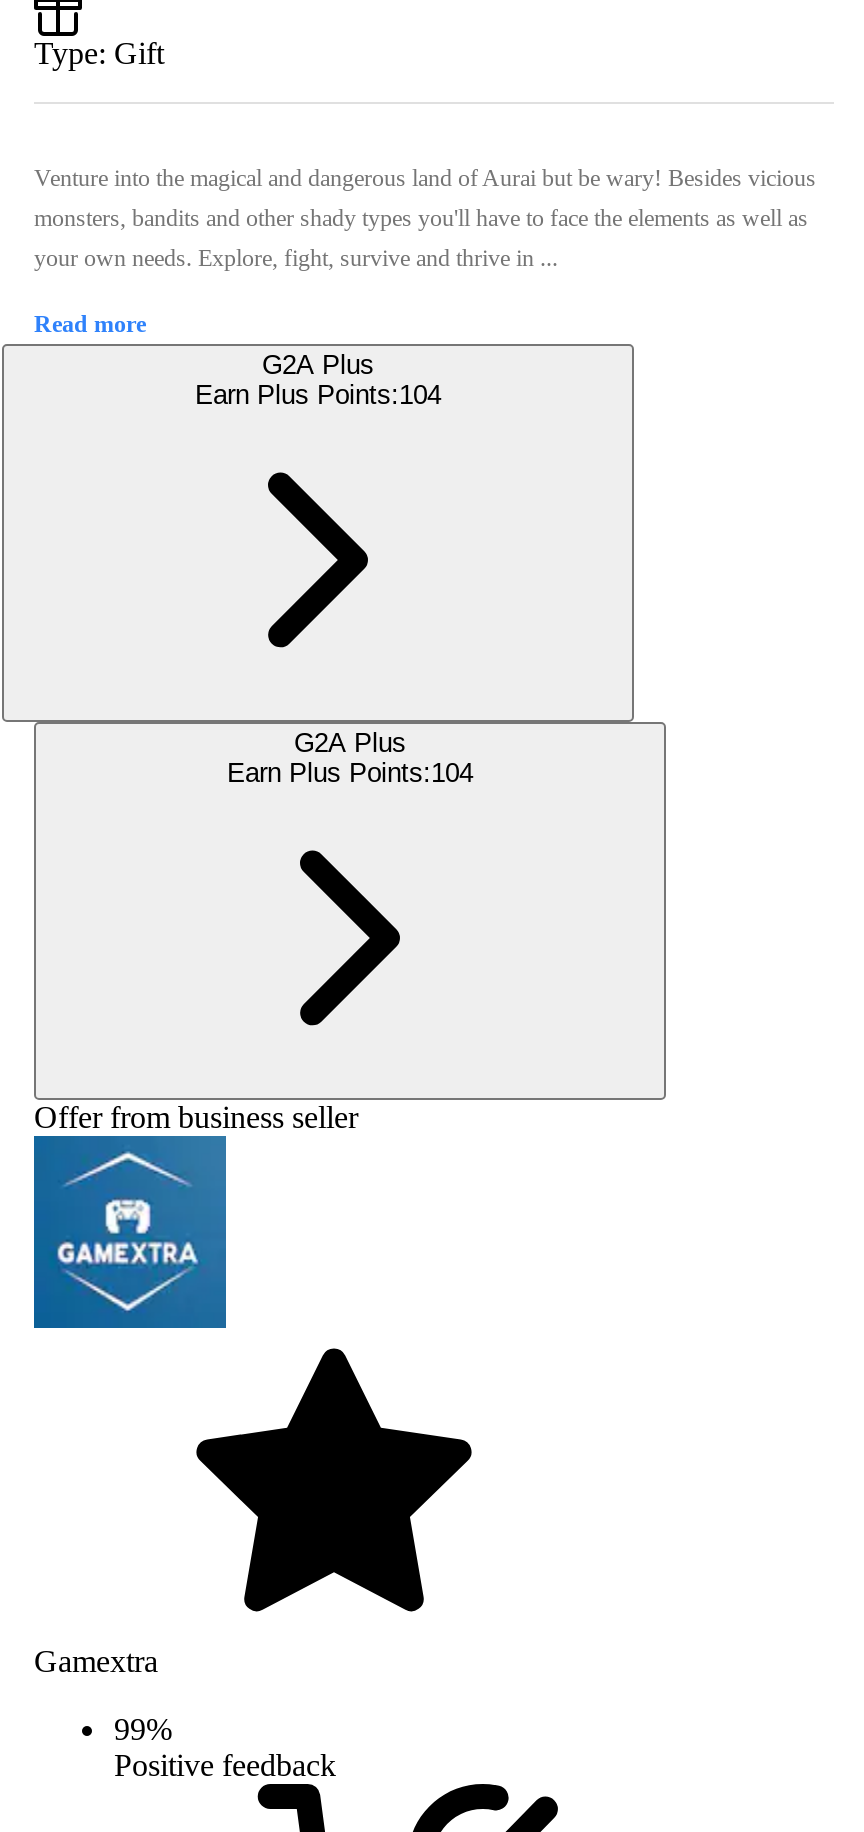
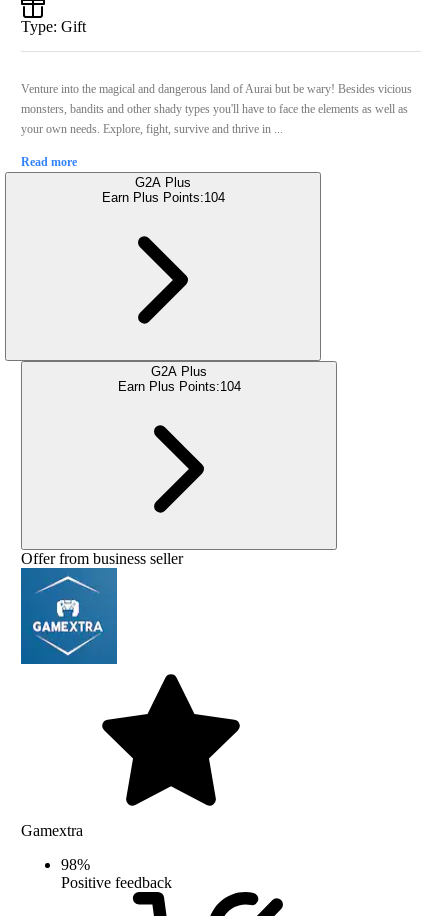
[114,1712,172,1746] 99% -> [61,856,90,873] 98%

